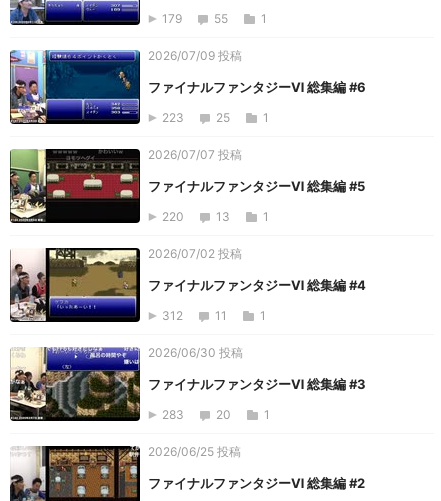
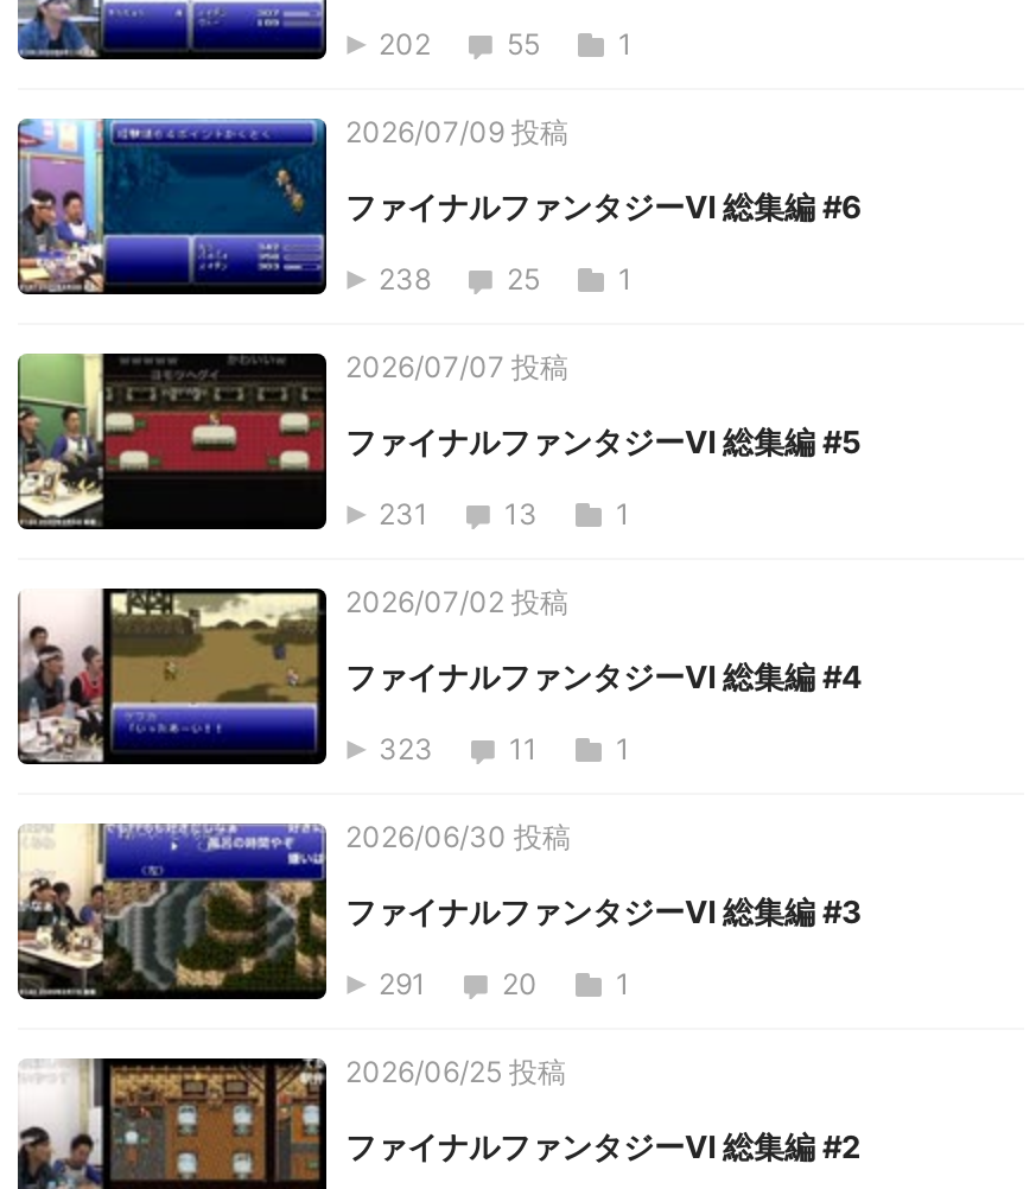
[162,11,182,26] 179 -> [379,26,431,62] 202
[162,110,184,125] 223 -> [379,261,431,297] 238
[162,209,184,224] 220 -> [379,496,428,532] 231
[162,308,183,323] 312 -> [379,731,433,767] 323
[162,407,184,422] 283 -> [379,966,426,1002] 291

